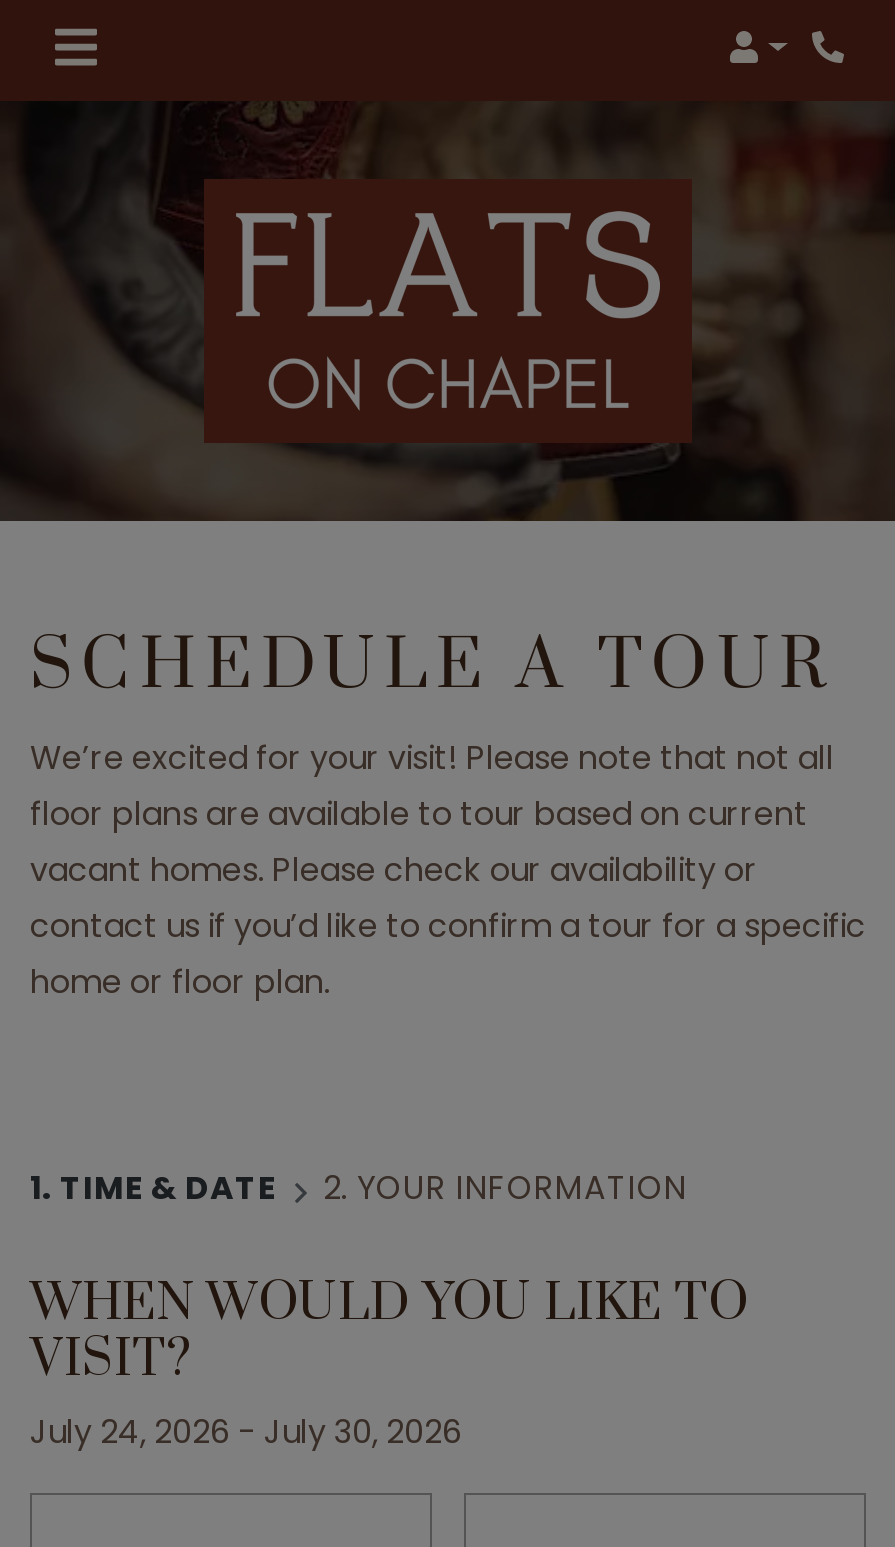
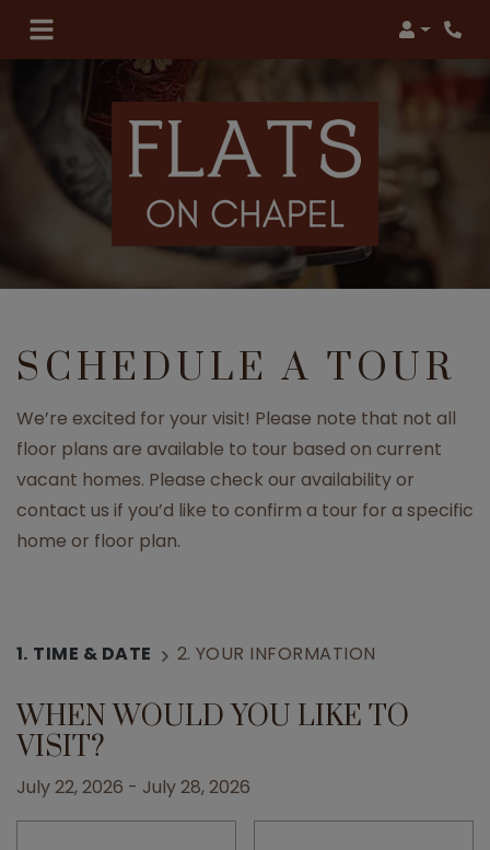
[30,1409,462,1455] July 24, 2026 - July 30, 2026 -> [16,775,250,800] July 22, 2026 - July 28, 2026

